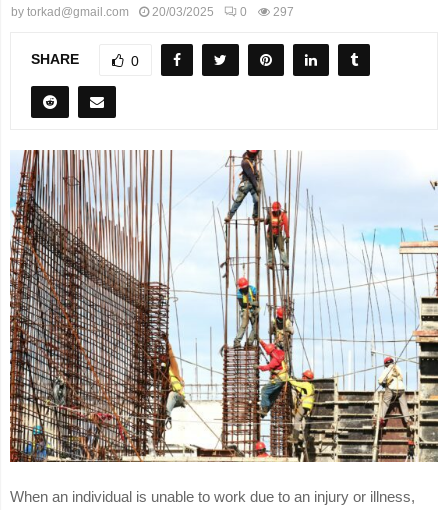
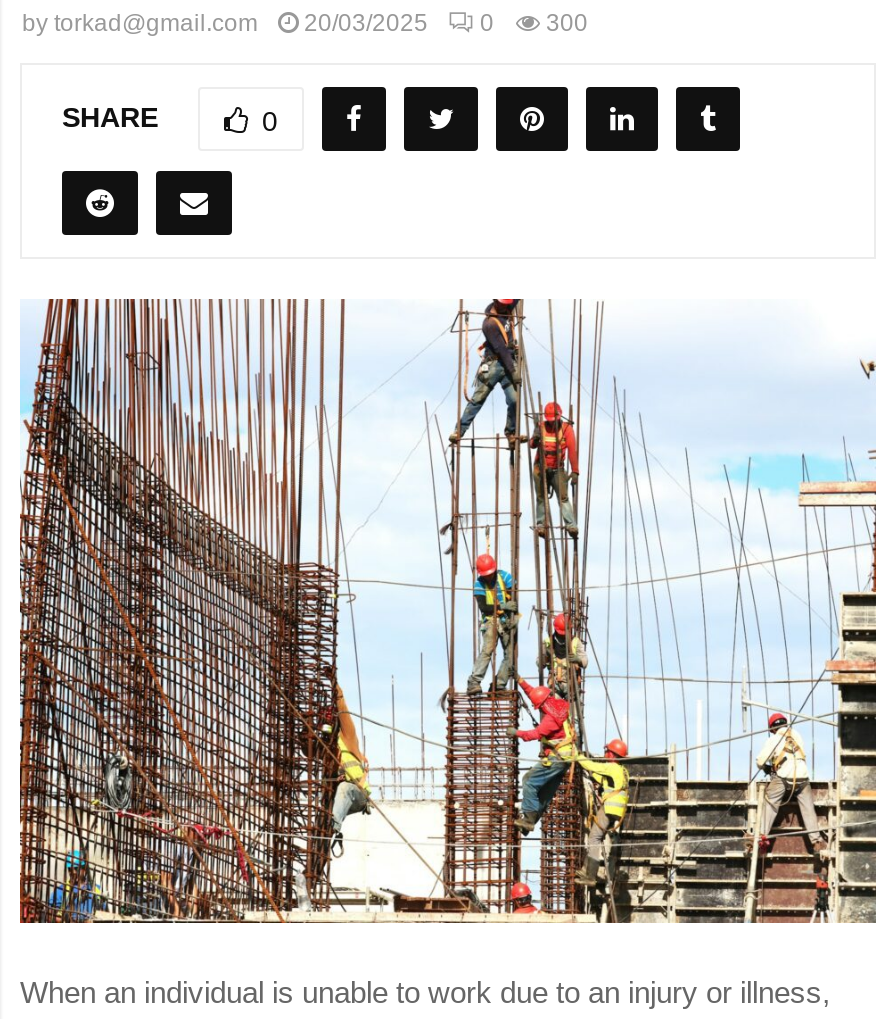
[11,5,294,19] by torkad@gmail.com 20/03/2025 0 297 -> [22,9,588,37] by torkad@gmail.com 20/03/2025 0 300

